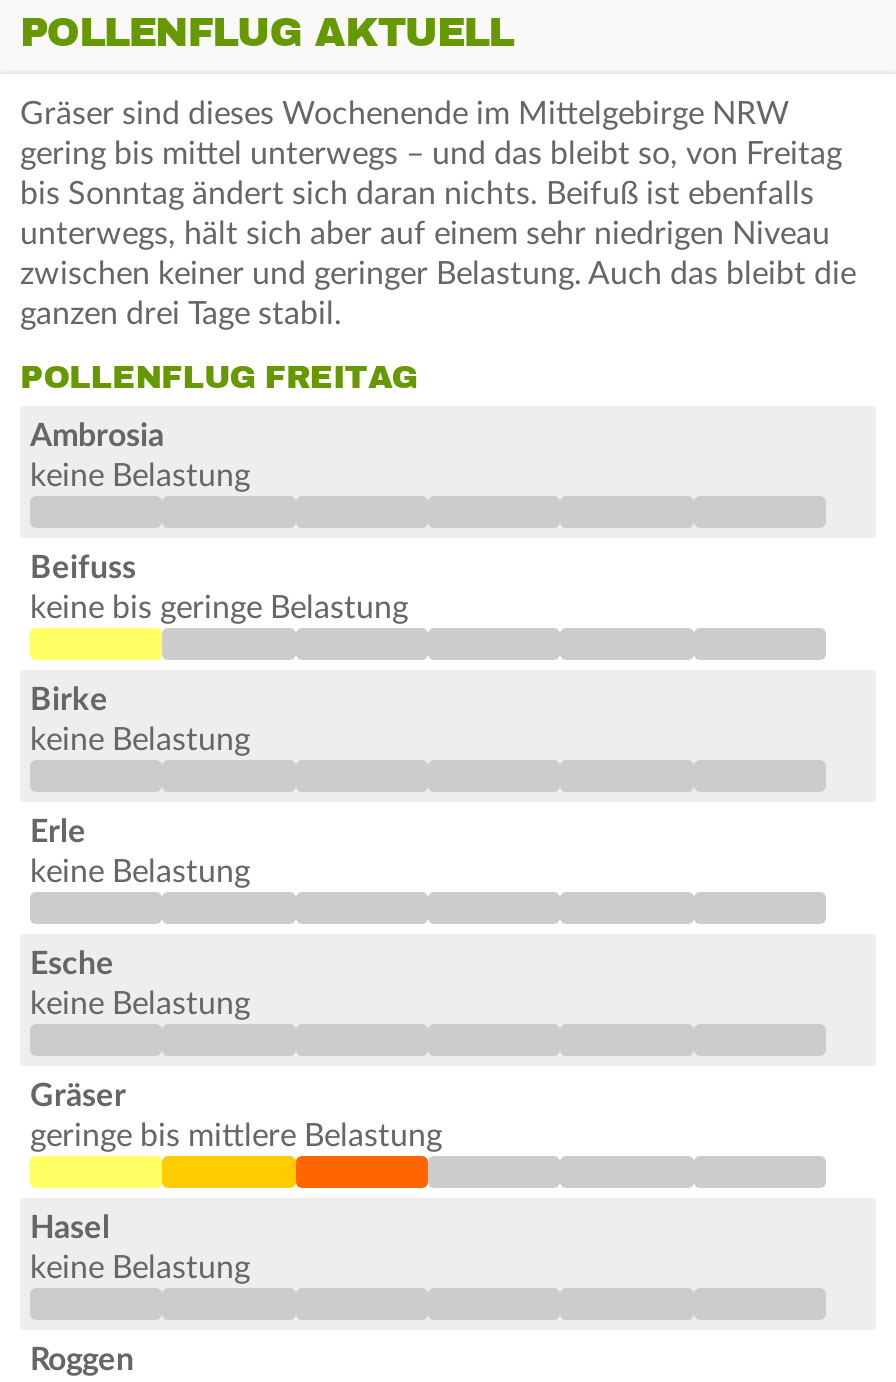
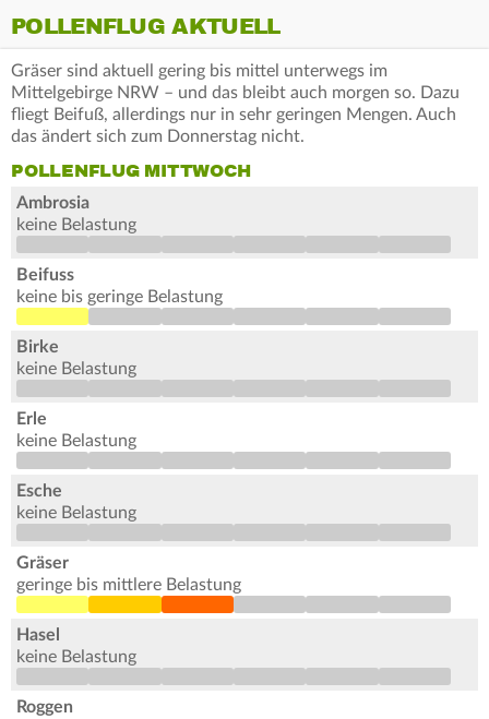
[20,98,856,330] Gräser sind dieses Wochenende im Mittelgebirge NRW | gering bis mittel unterwegs – und das bleibt so, von Freitag | bis Sonntag ändert sich daran nichts. Beifuß ist ebenfalls | unterwegs, hält sich aber auf einem sehr niedrigen Niveau | zwischen keiner und geringer Belastung. Auch das bleibt die | ganzen drei Tage stabil. -> [11,62,460,145] Gräser sind aktuell gering bis mittel unterwegs im | Mittelgebirge NRW – und das bleibt auch morgen so. Dazu | fliegt Beifuß, allerdings nur in sehr geringen Mengen. Auch | das ändert sich zum Donnerstag nicht.
[20,358,417,398] POLLENFLUG FREITAG -> [11,161,250,182] POLLENFLUG MITTWOCH

